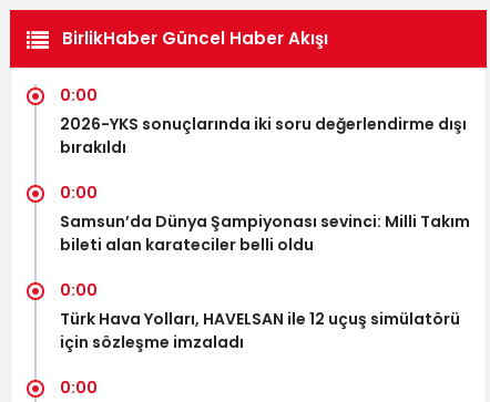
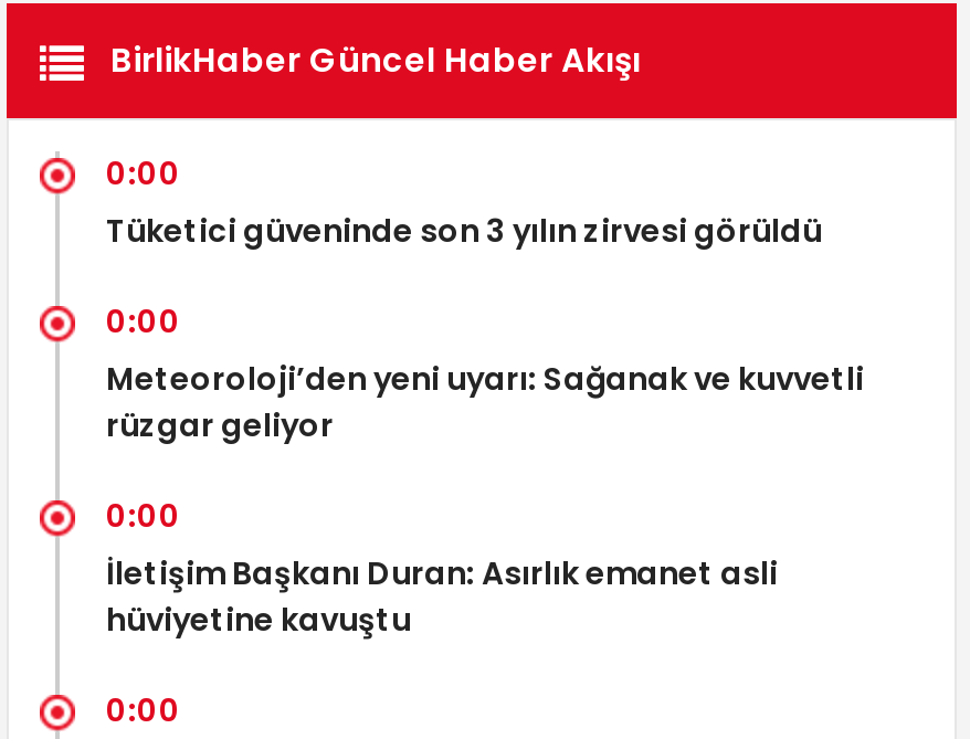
[60,113,467,158] 2026-YKS sonuçlarında iki soru değerlendirme dışı | bırakıldı -> [106,209,822,253] Tüketici güveninde son 3 yılın zirvesi görüldü
[60,210,470,256] Samsun’da Dünya Şampiyonası sevinci: Milli Takım | bileti alan karateciler belli oldu -> [106,357,864,447] Meteoroloji’den yeni uyarı: Sağanak ve kuvvetli | rüzgar geliyor
[60,308,460,353] Türk Hava Yolları, HAVELSAN ile 12 uçuş simülatörü | için sözleşme imzaladı -> [106,551,778,642] İletişim Başkanı Duran: Asırlık emanet asli | hüviyetine kavuştu

